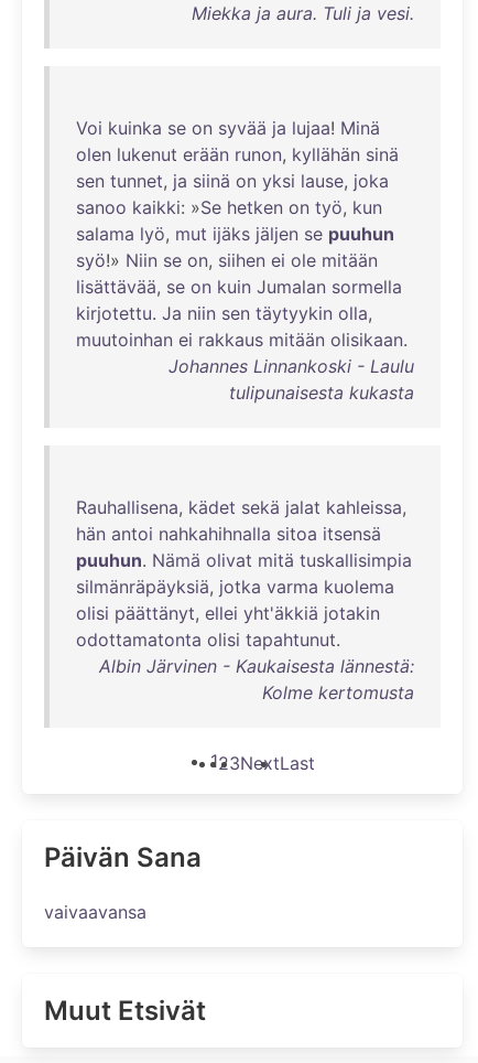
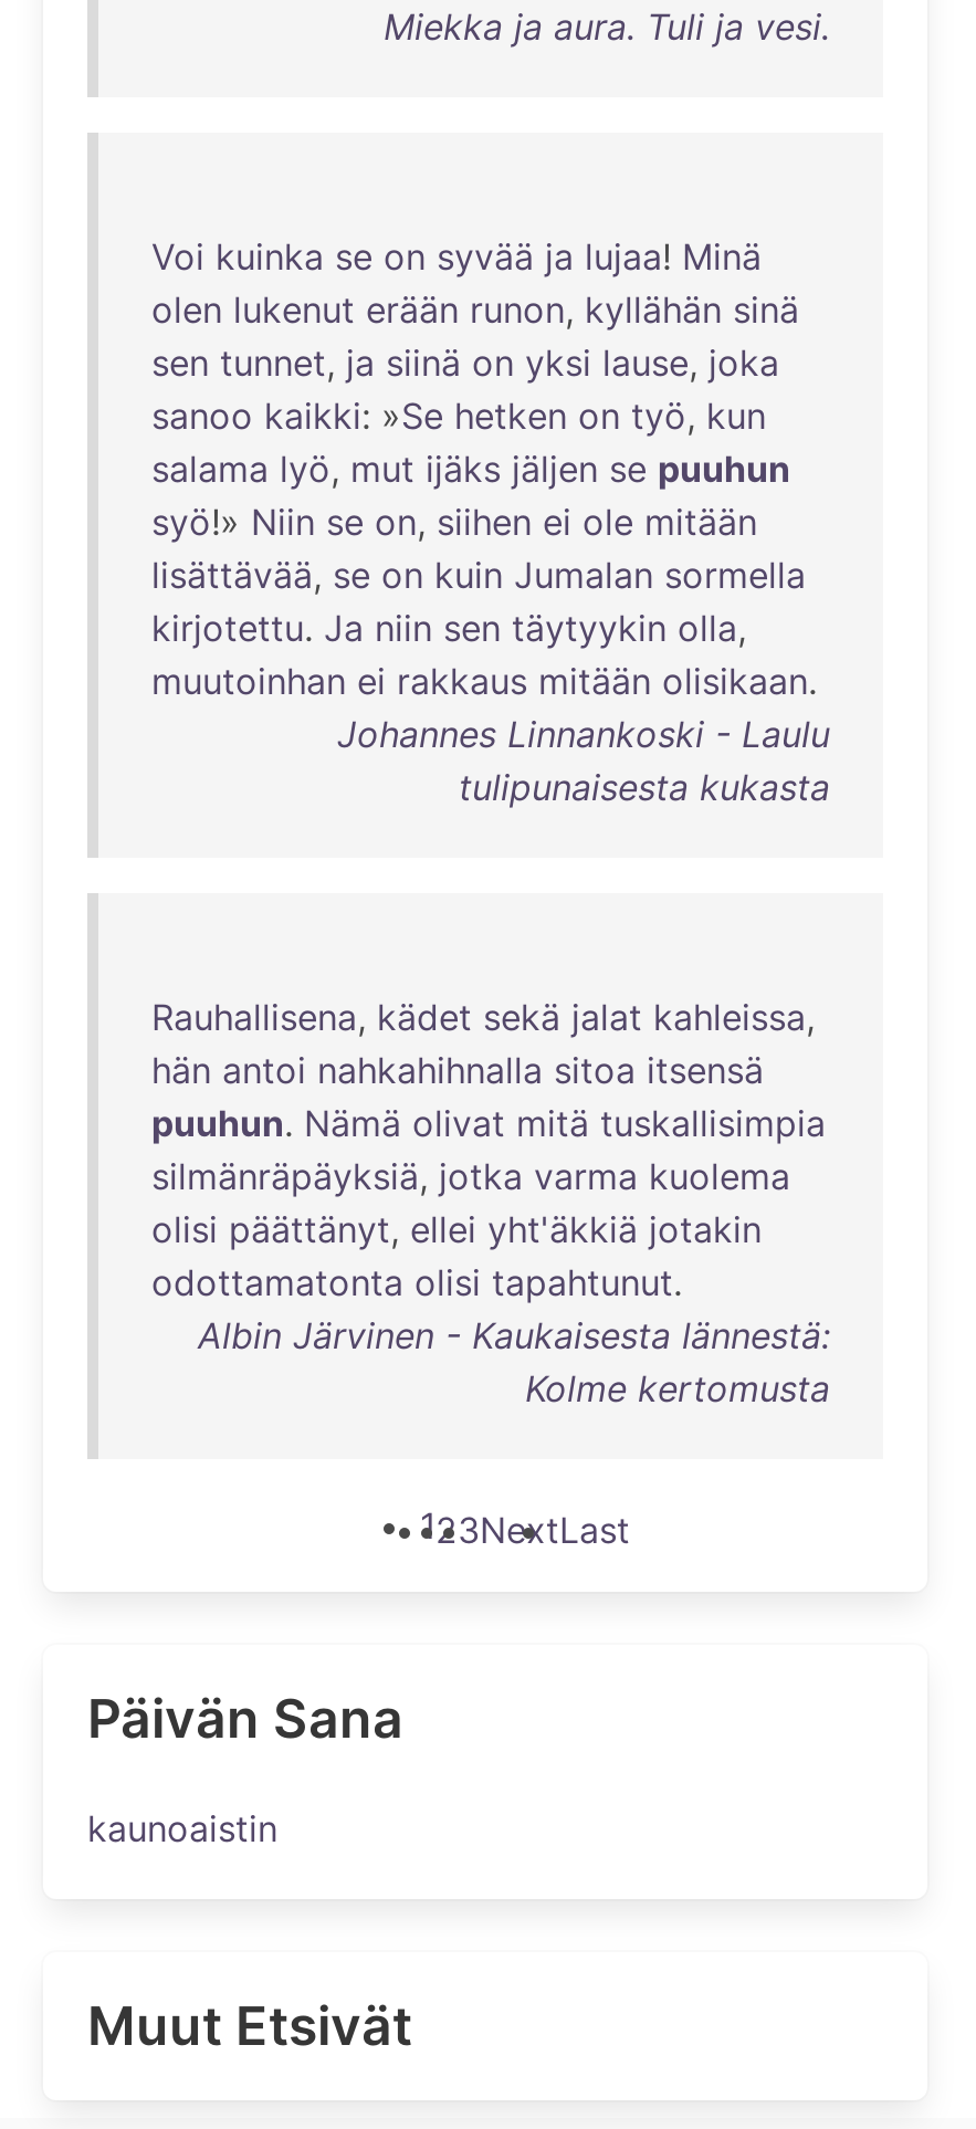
[44,901,146,923] vaivaavansa -> [87,1806,277,1850] kaunoaistin

